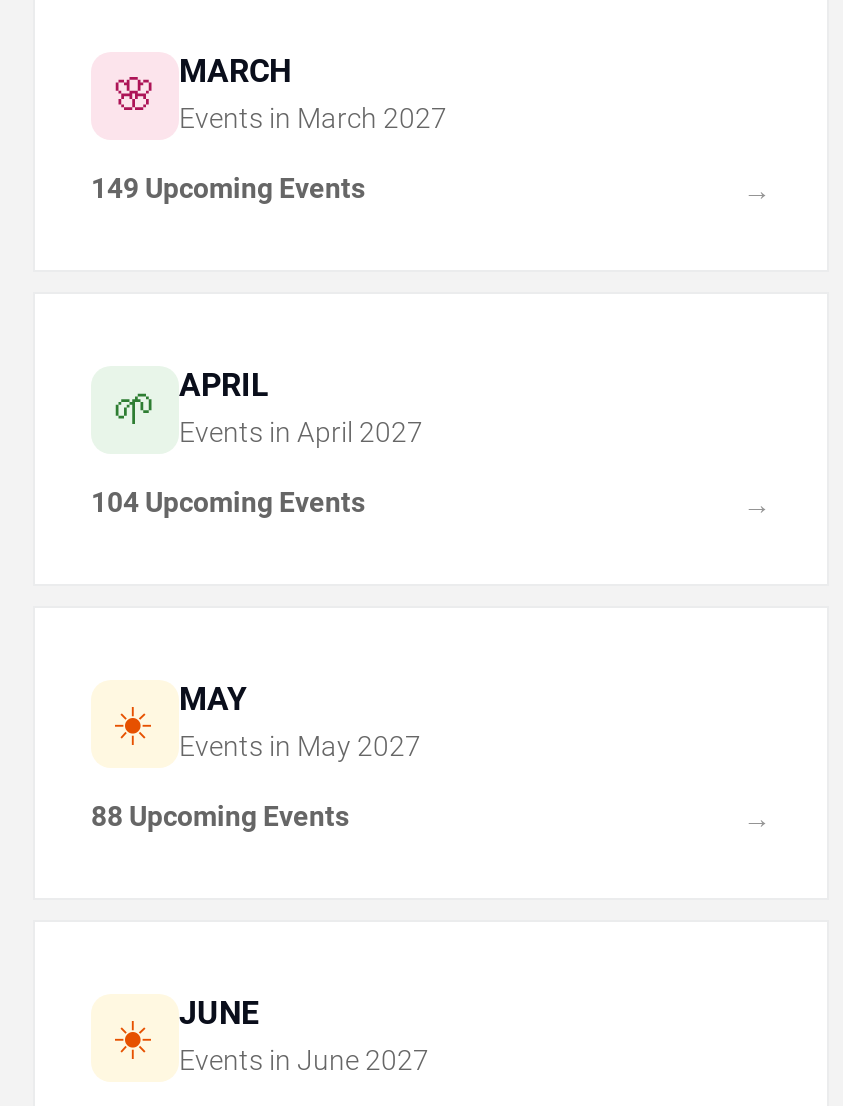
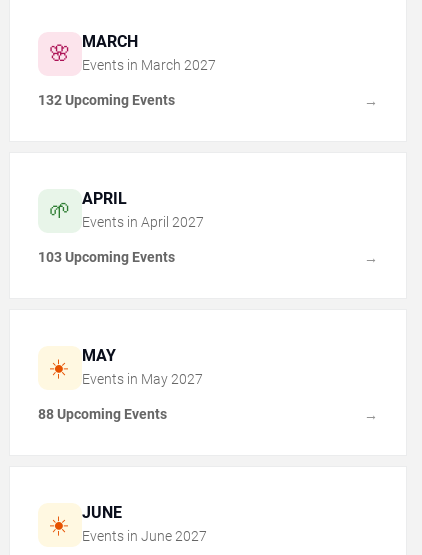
[91,173,365,205] 149 Upcoming Events -> [38,92,175,108] 132 Upcoming Events
[91,487,365,519] 104 Upcoming Events -> [38,249,175,265] 103 Upcoming Events

